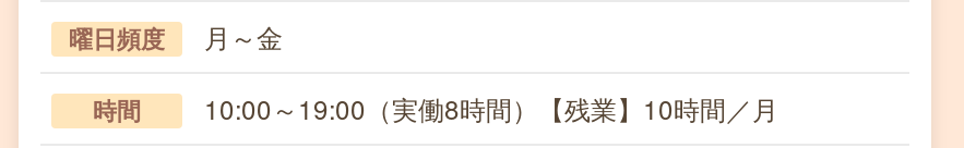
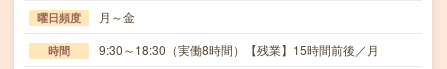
[204,89,778,126] 10:00～19:00（実働8時間）【残業】10時間／月 -> [99,41,379,58] 9:30～18:30（実働8時間）【残業】15時間前後／月

